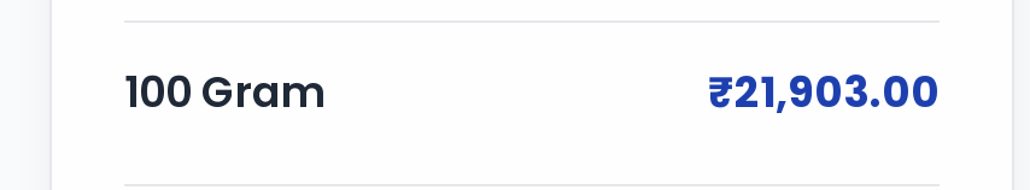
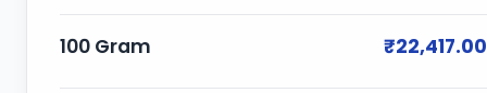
[708,64,940,121] ₹21,903.00 -> [384,34,487,59] ₹22,417.00

